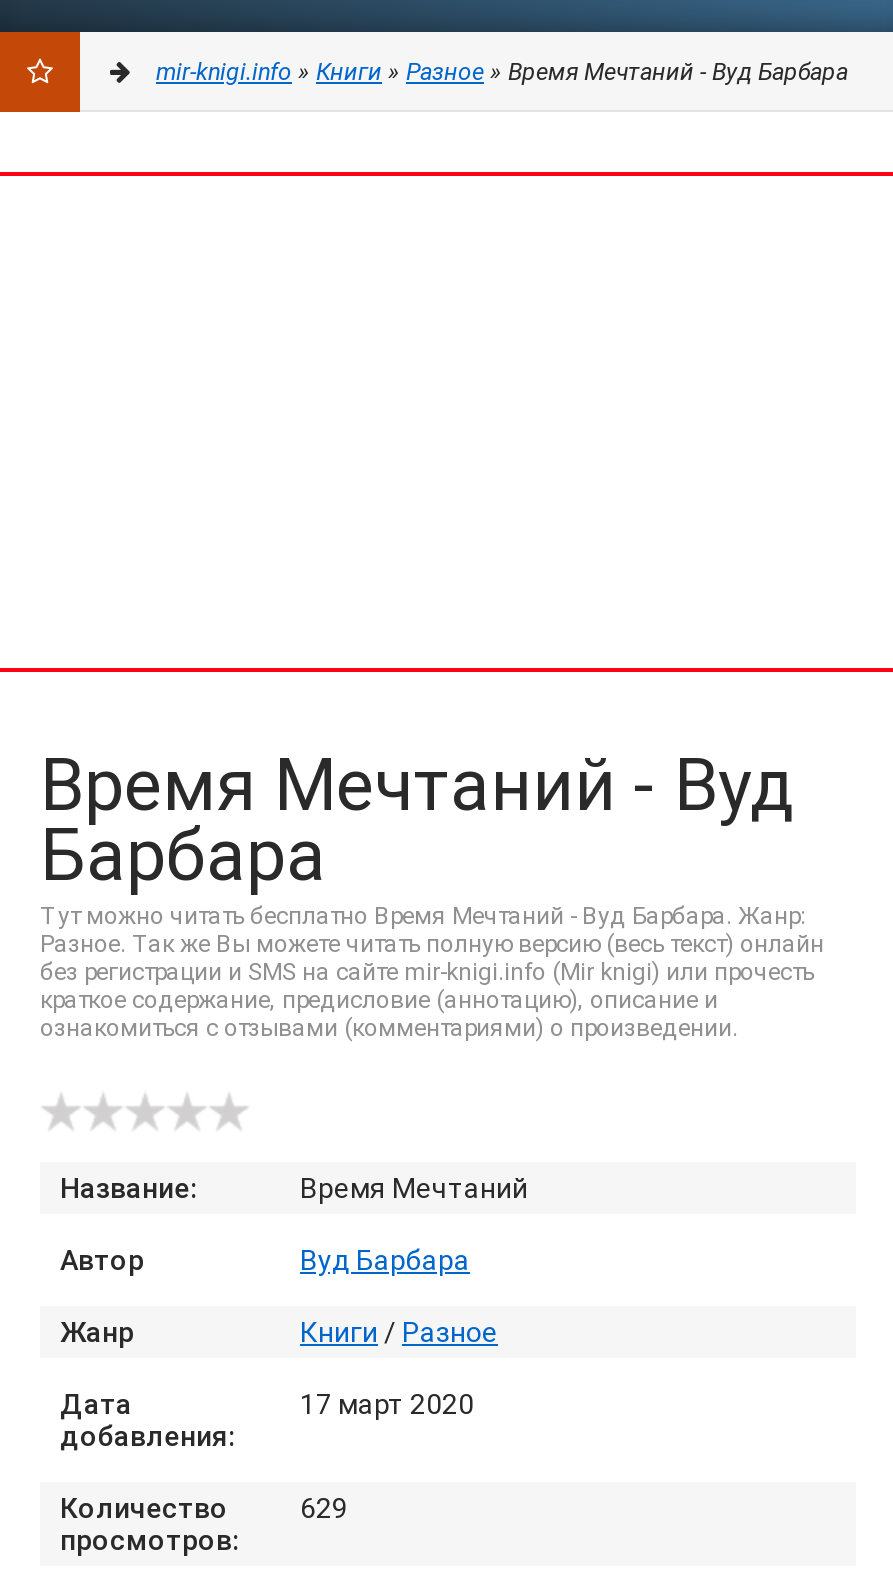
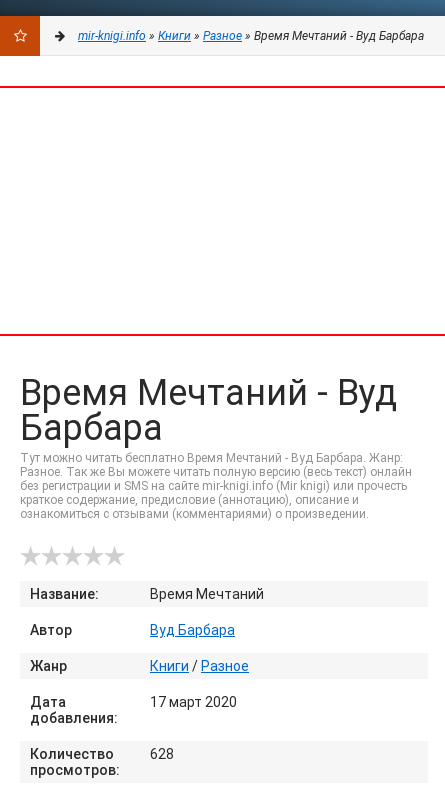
[300,1492,348,1524] 629 -> [150,746,174,762] 628

